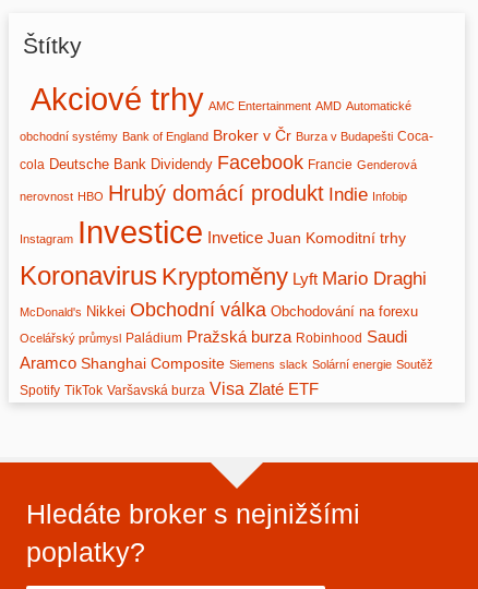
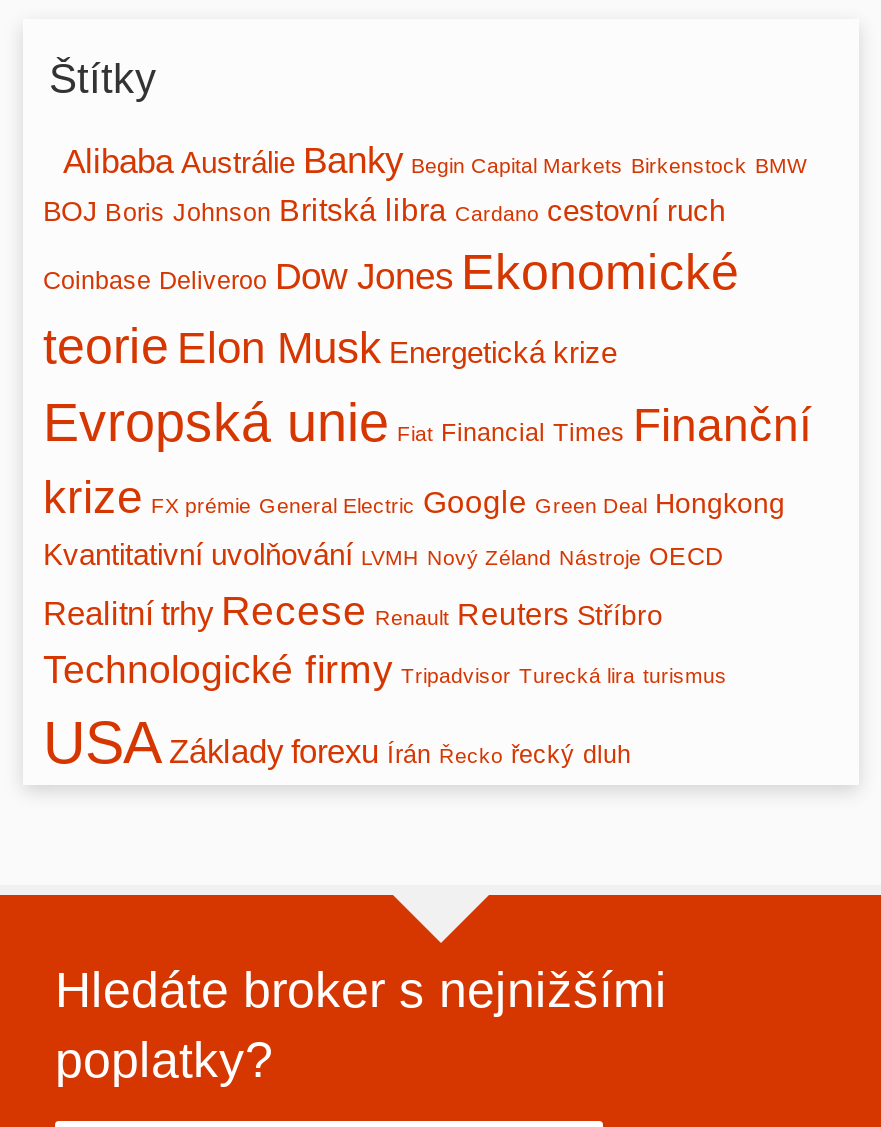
[20,81,433,398] Akciové trhy AMC Entertainment AMD Automatické | obchodní systémy Bank of England Broker v Čr Burza v Budapešti Coca- | cola Deutsche Bank Dividendy Facebook Francie Genderová | nerovnost HBO Hrubý domácí produkt Indie Infobip | Instagram Investice Invetice Juan Komoditní trhy | Koronavirus Kryptoměny Lyft Mario Draghi | McDonald's Nikkei Obchodní válka Obchodování na forexu | Ocelářský průmysl Paládium Pražská burza Robinhood Saudi | Aramco Shanghai Composite Siemens slack Solární energie Soutěž | Spotify TikTok Varšavská burza Visa Zlaté ETF -> [43,139,811,775] Alibaba Austrálie Banky Begin Capital Markets Birkenstock BMW | BOJ Boris Johnson Britská libra Cardano cestovní ruch | Coinbase Deliveroo Dow Jones Ekonomické | teorie Elon Musk Energetická krize | Evropská unie Fiat Financial Times Finanční | krize FX prémie General Electric Google Green Deal Hongkong | Kvantitativní uvolňování LVMH Nový Zéland Nástroje OECD | Realitní trhy Recese Renault Reuters Stříbro | Technologické firmy Tripadvisor Turecká lira turismus | USA Základy forexu Írán Řecko řecký dluh

